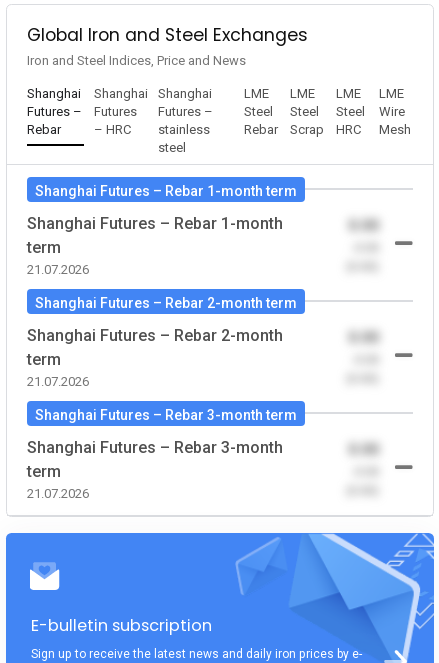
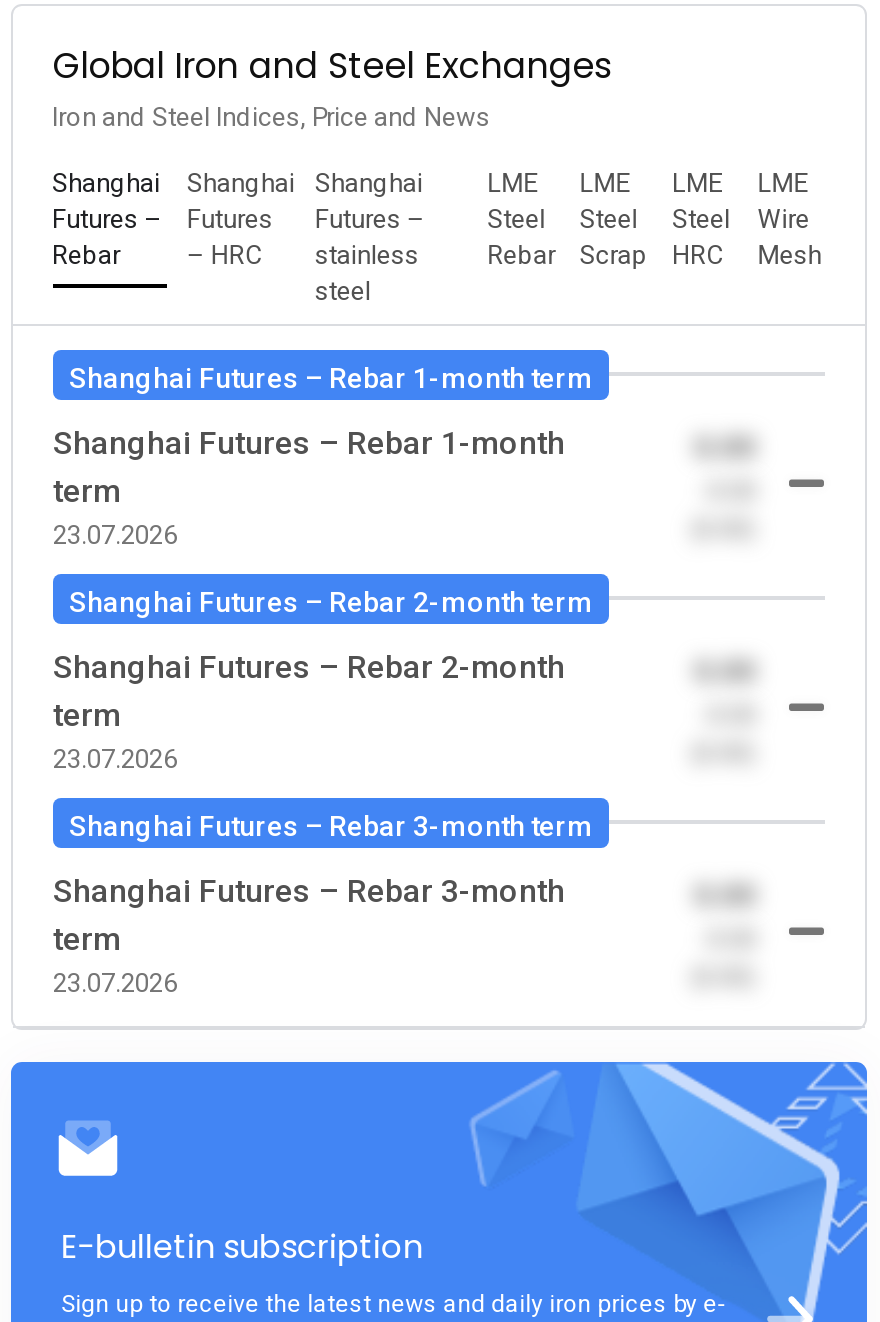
[27,262,89,277] 21.07.2026 -> [53,519,177,549] 23.07.2026
[27,374,89,389] 21.07.2026 -> [53,743,177,773] 23.07.2026
[27,486,89,501] 21.07.2026 -> [53,967,177,997] 23.07.2026

